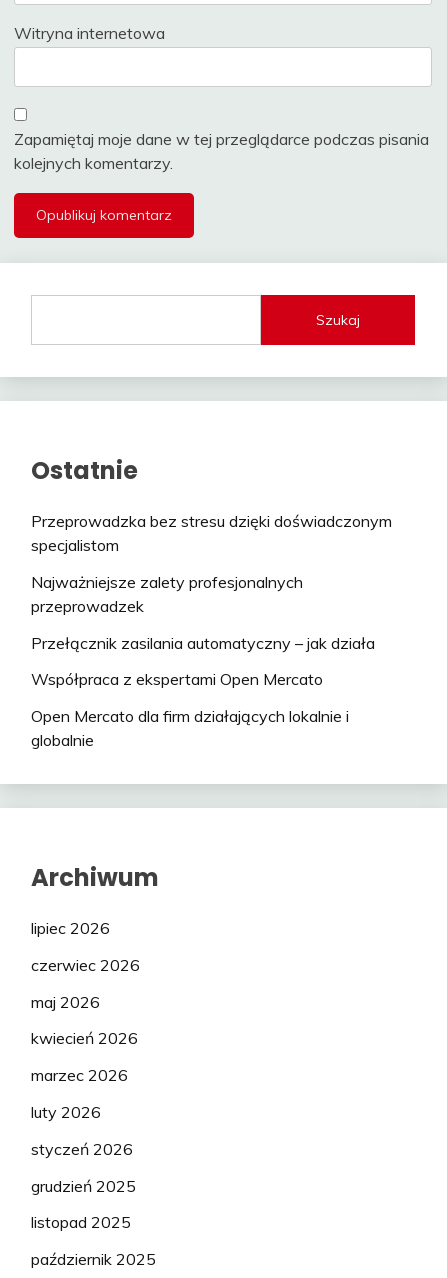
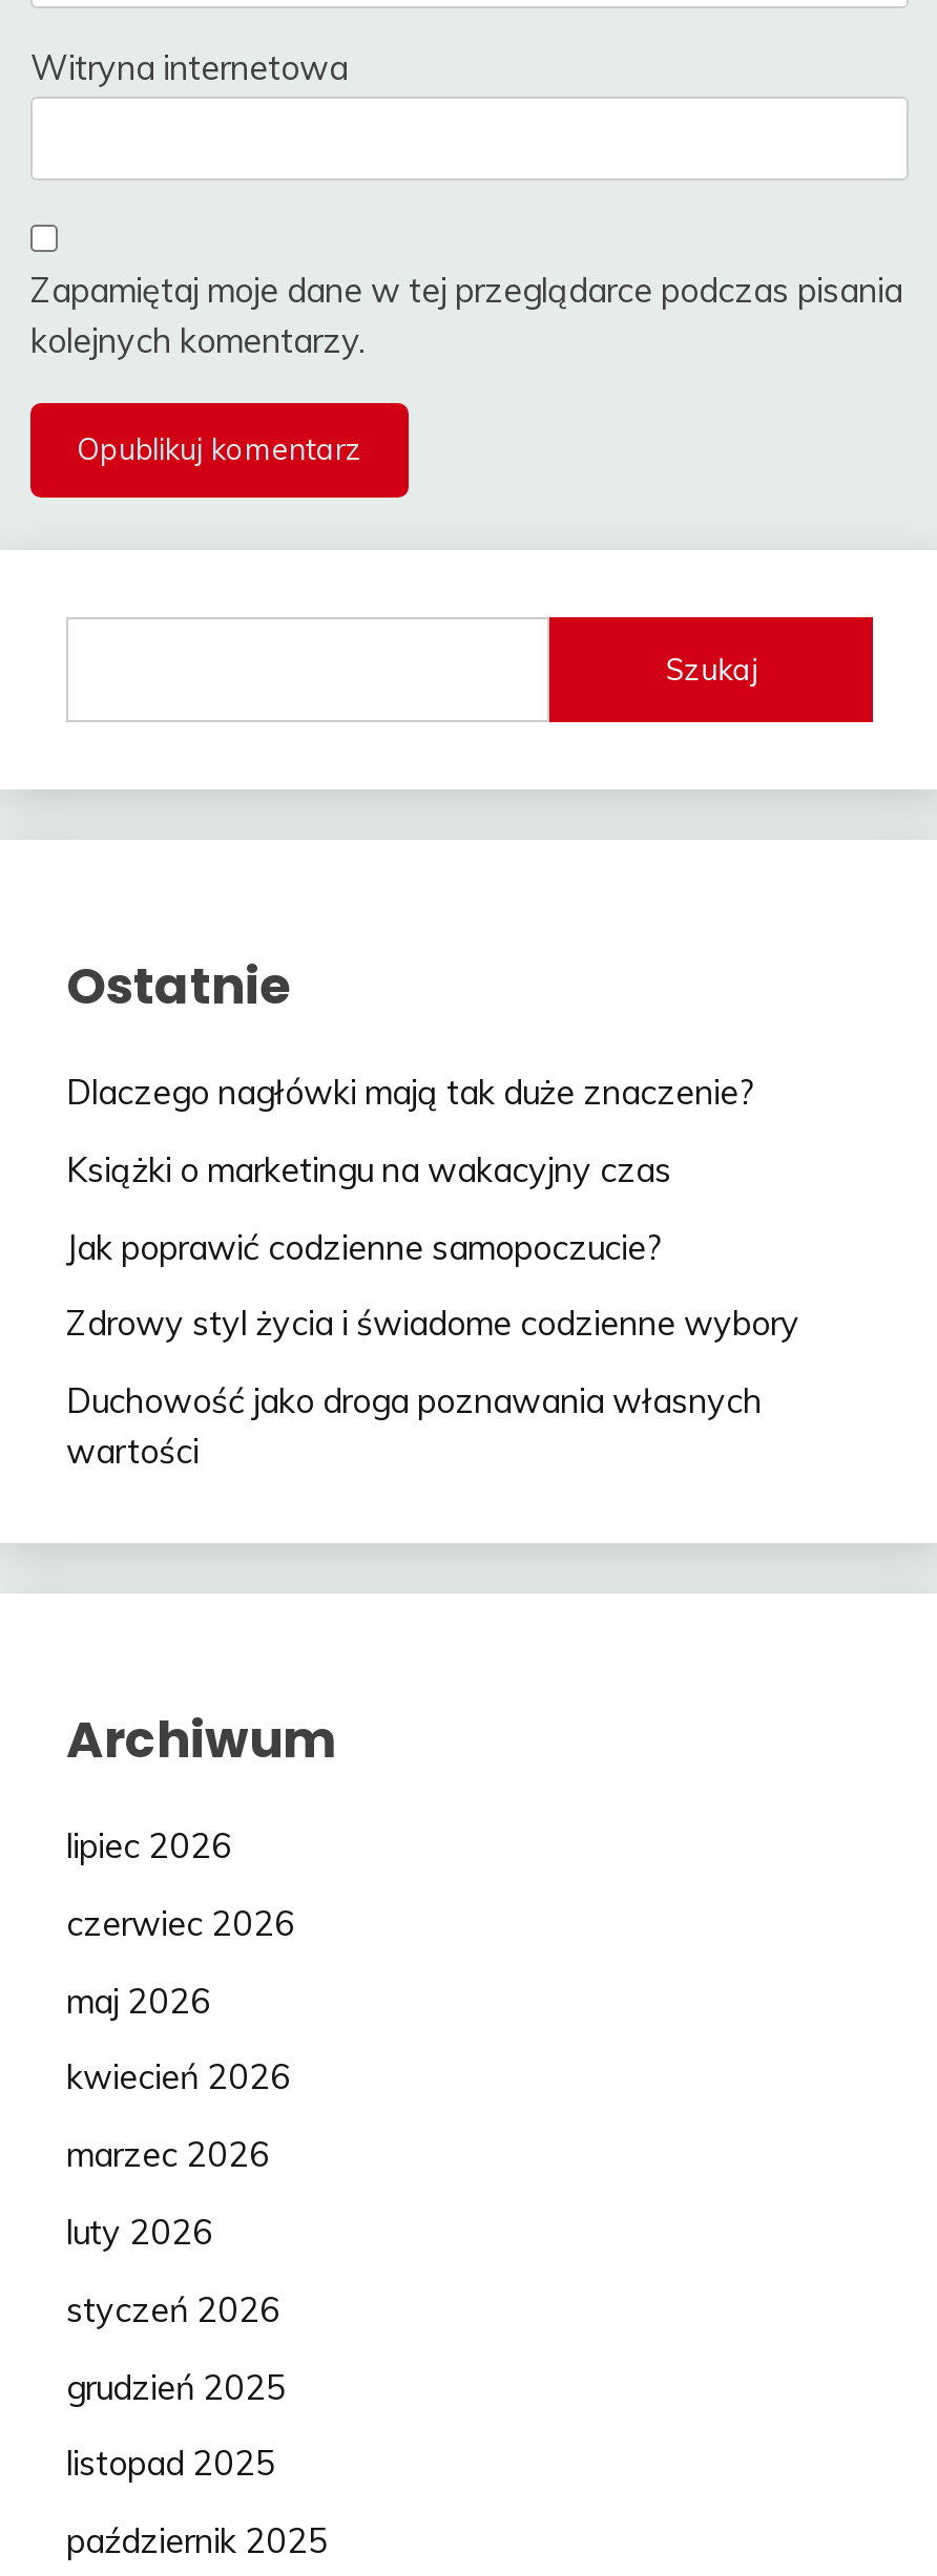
[31,511,392,555] Przeprowadzka bez stresu dzięki doświadczonym | specjalistom -> [66,1070,755,1112] Dlaczego nagłówki mają tak duże znaczenie?
[31,572,303,616] Najważniejsze zalety profesjonalnych | przeprowadzek -> [66,1148,671,1190] Książki o marketingu na wakacyjny czas
[31,632,375,652] Przełącznik zasilania automatyczny – jak działa -> [66,1225,663,1267] Jak poprawić codzienne samopoczucie?
[31,669,323,689] Współpraca z ekspertami Open Mercato -> [66,1302,799,1344] Zdrowy styl życia i świadome codzienne wybory
[31,706,349,750] Open Mercato dla firm działających lokalnie i | globalnie -> [66,1380,762,1472] Duchowość jako droga poznawania własnych | wartości

